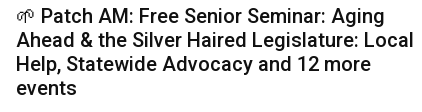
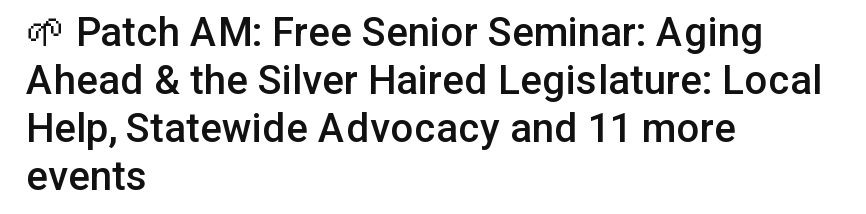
[16,52,371,76] Help, Statewide Advocacy and 12 more -> [26,104,736,152] Help, Statewide Advocacy and 11 more

